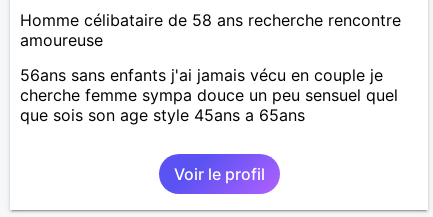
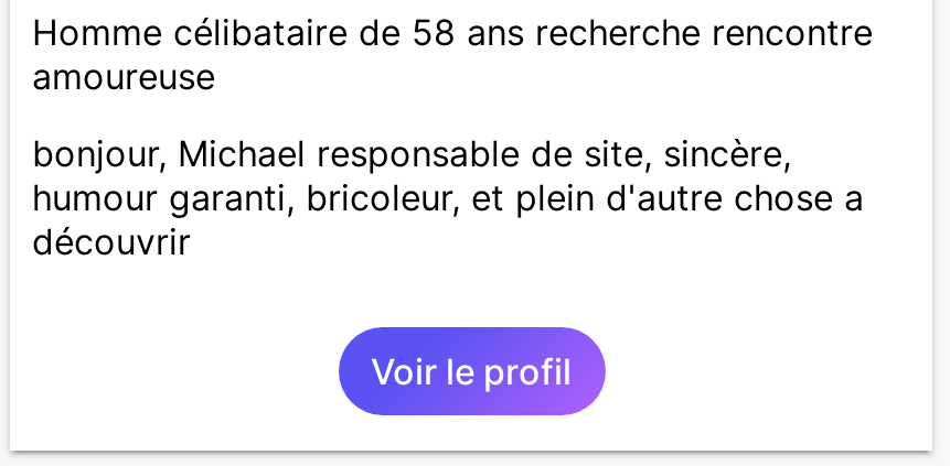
[20,65,398,125] 56ans sans enfants j'ai jamais vécu en couple je | cherche femme sympa douce un peu sensuel quel | que sois son age style 45ans a 65ans -> [32,131,864,263] bonjour, Michael responsable de site, sincère, | humour garanti, bricoleur, et plein d'autre chose a | découvrir

